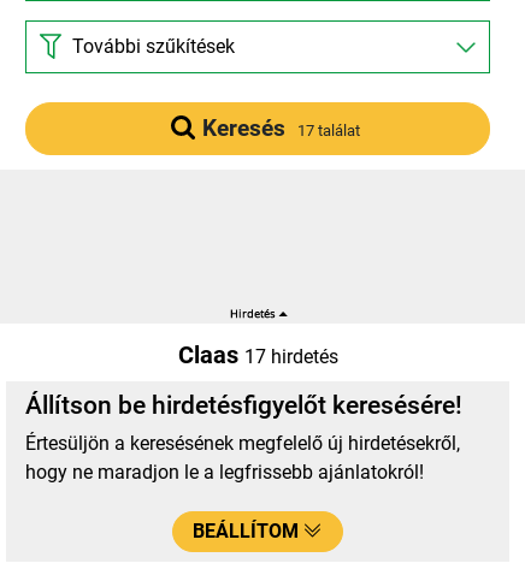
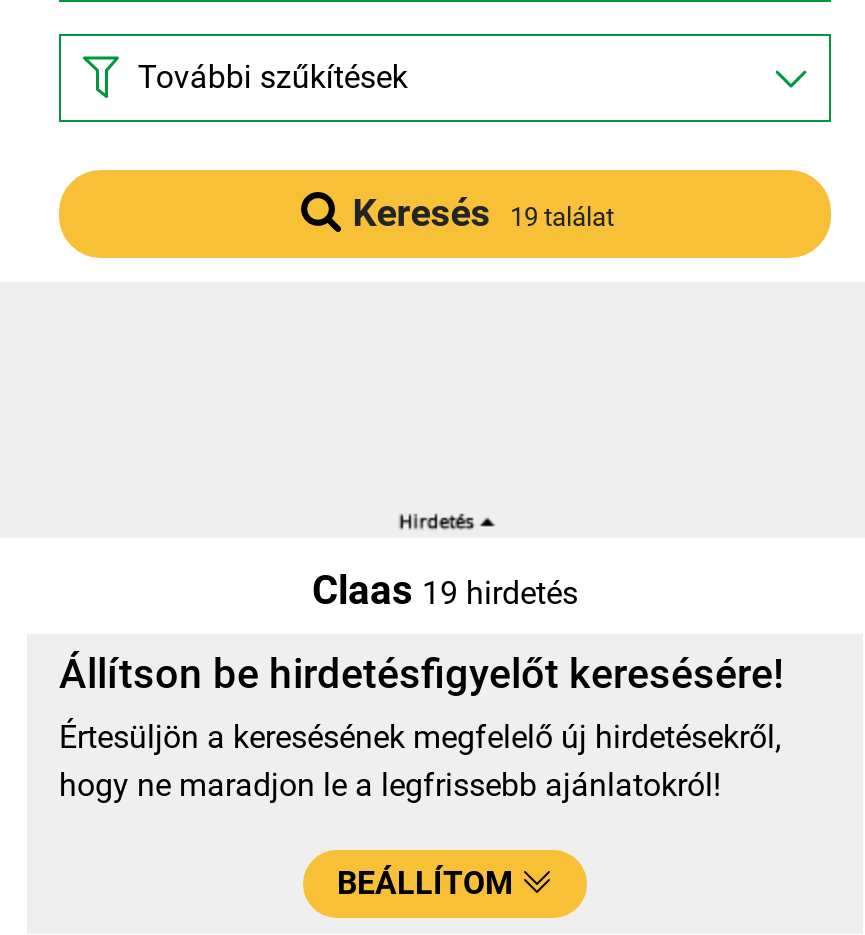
[202,114,359,142] Keresés 17 találat -> [352,190,614,236] Keresés 19 találat
[178,341,338,370] Claas 17 hirdetés -> [312,566,578,614] Claas 19 hirdetés

